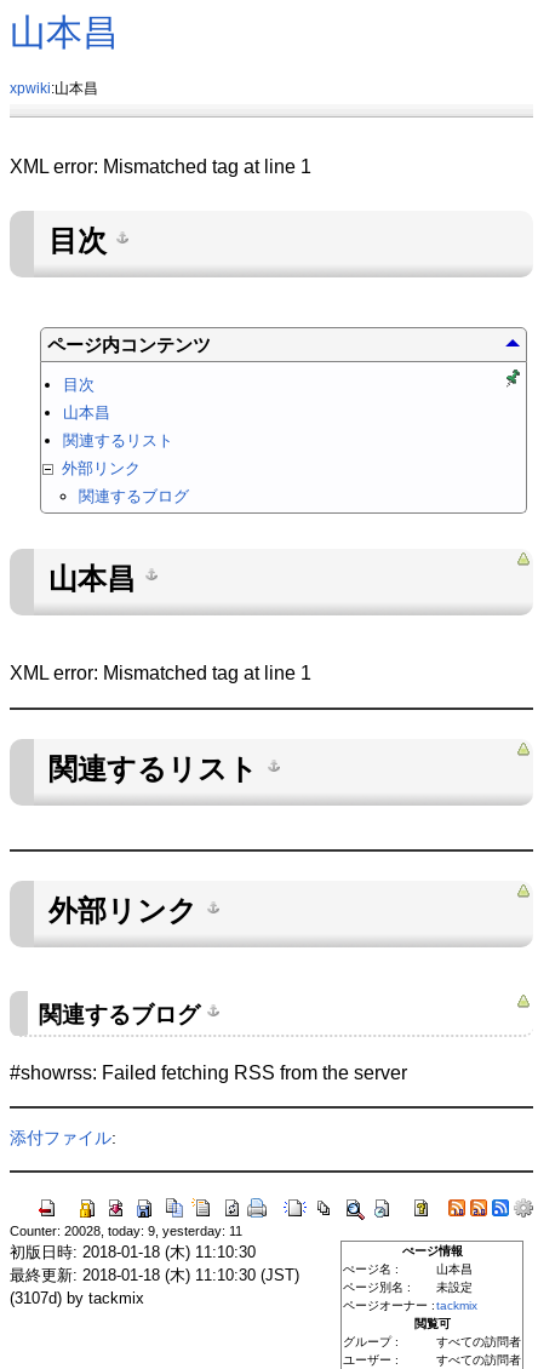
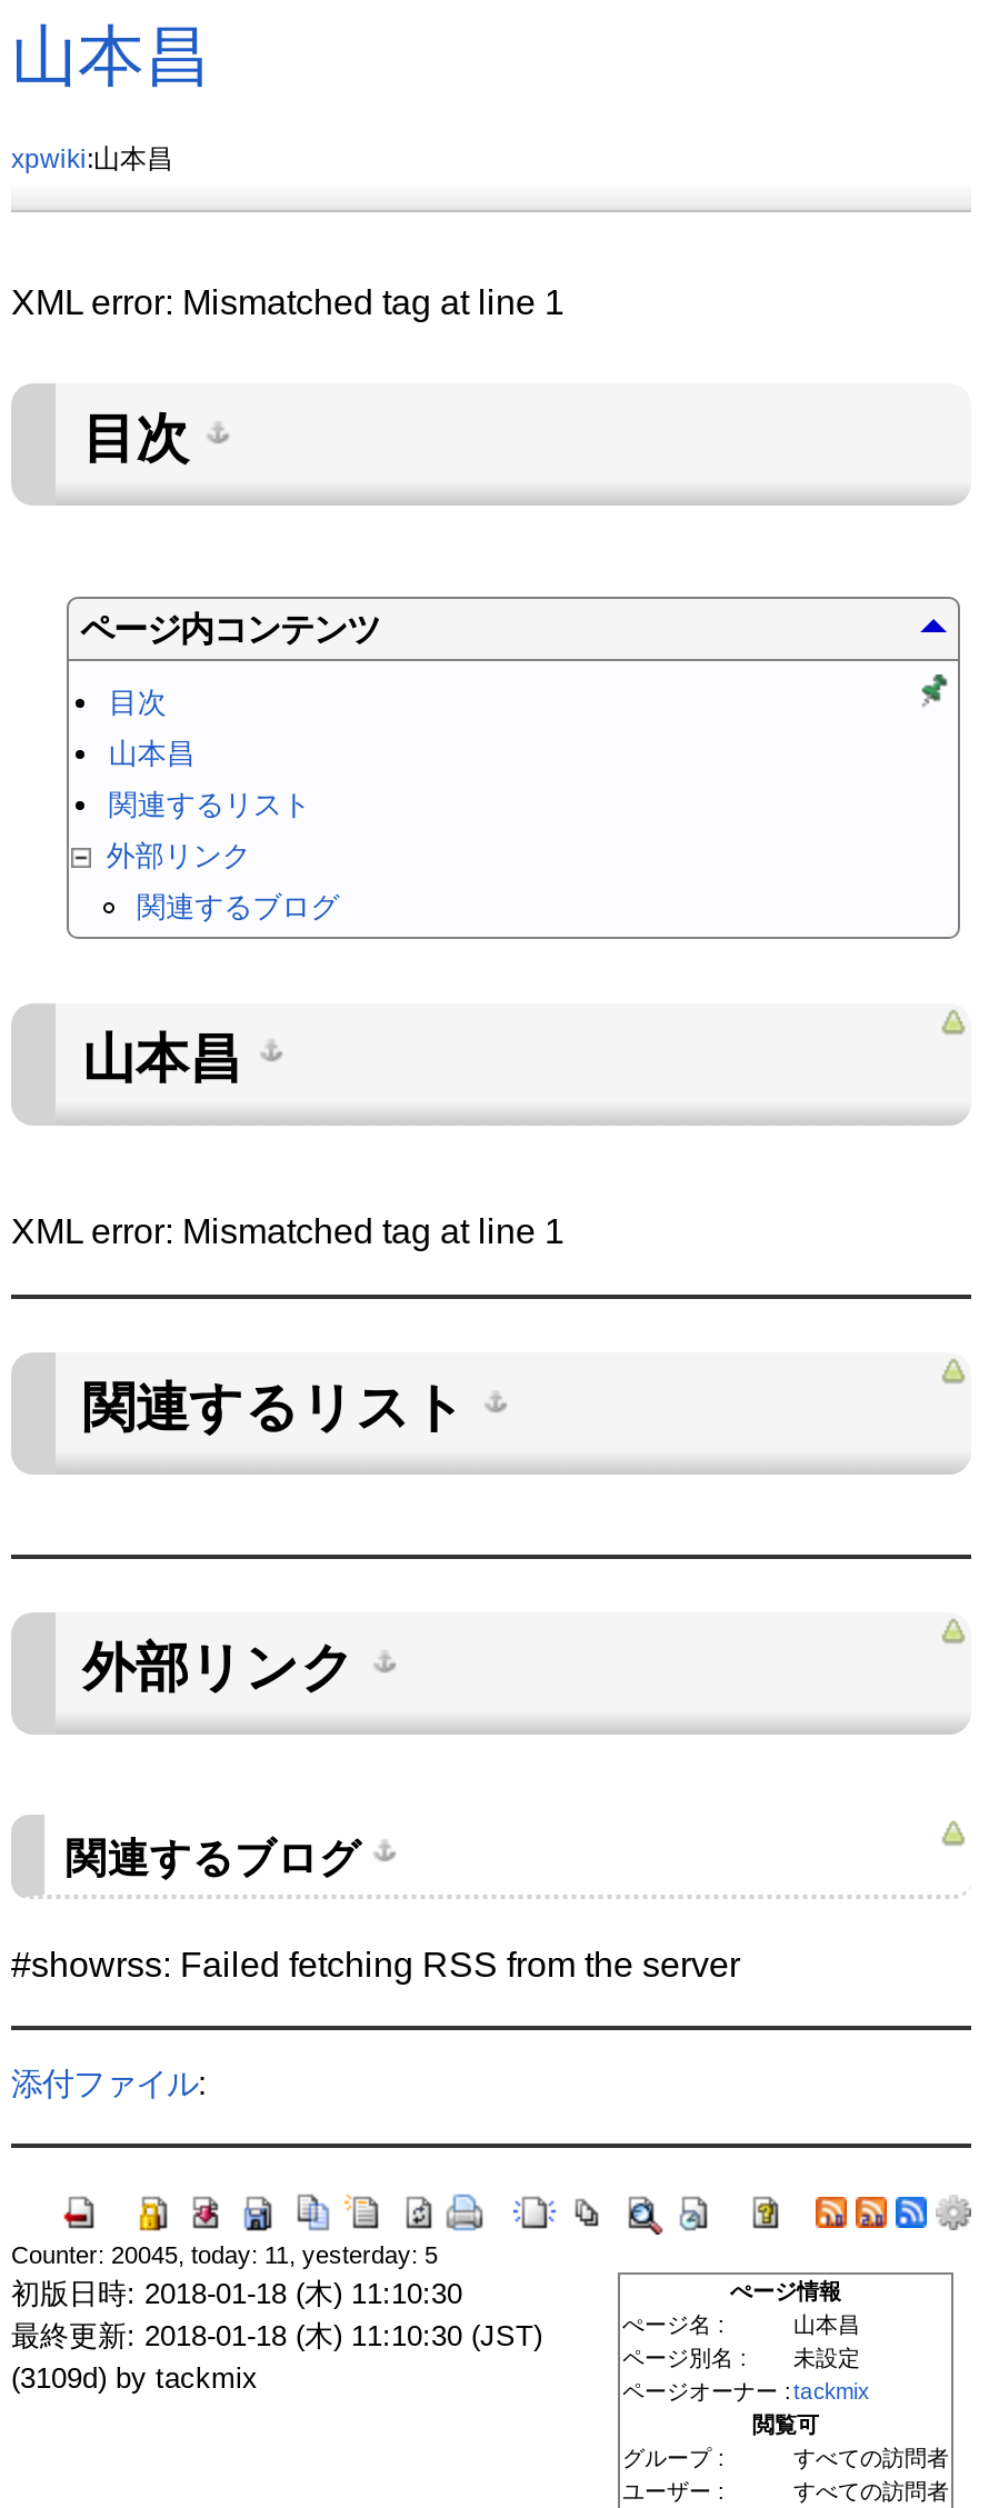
[10,1224,242,1238] Counter: 20028, today: 9, yesterday: 11 -> [11,2241,438,2268] Counter: 20045, today: 11, yesterday: 5
[10,1289,144,1307] (3107d) by tackmix -> [11,2361,258,2395] (3109d) by tackmix

